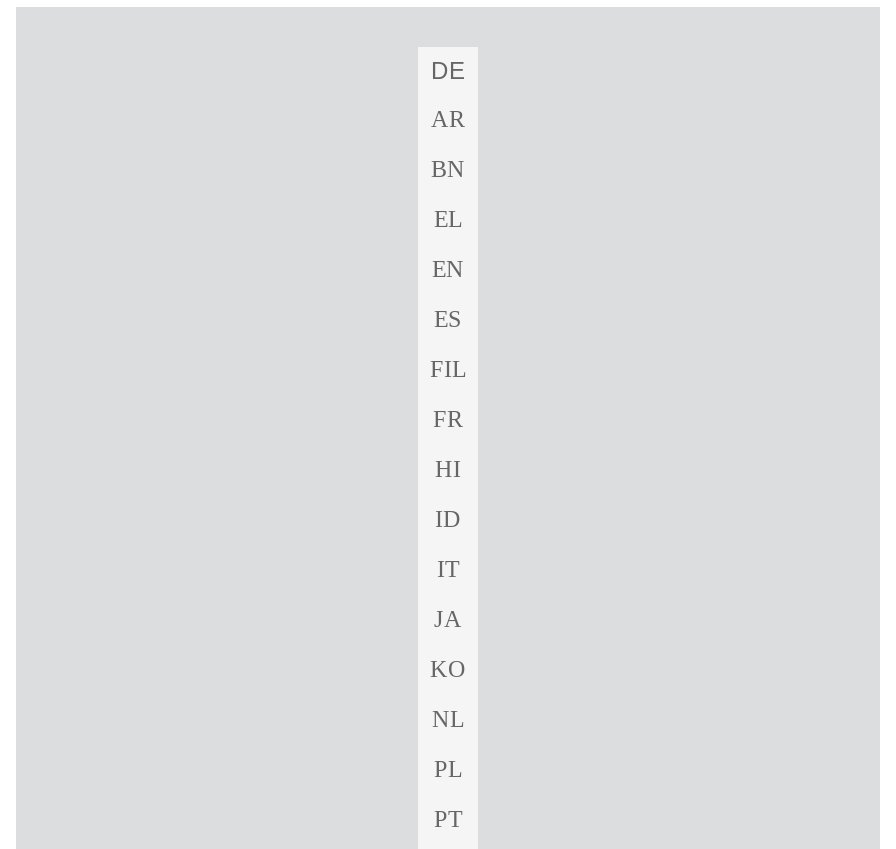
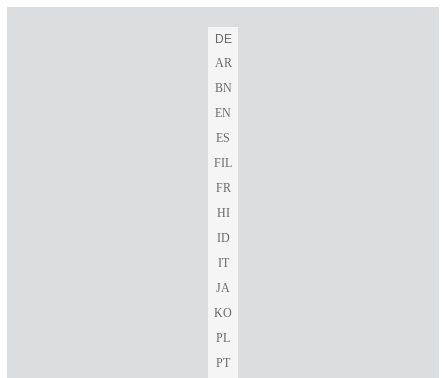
[434,205,462,233] EL -> none
[432,705,464,733] NL -> none

